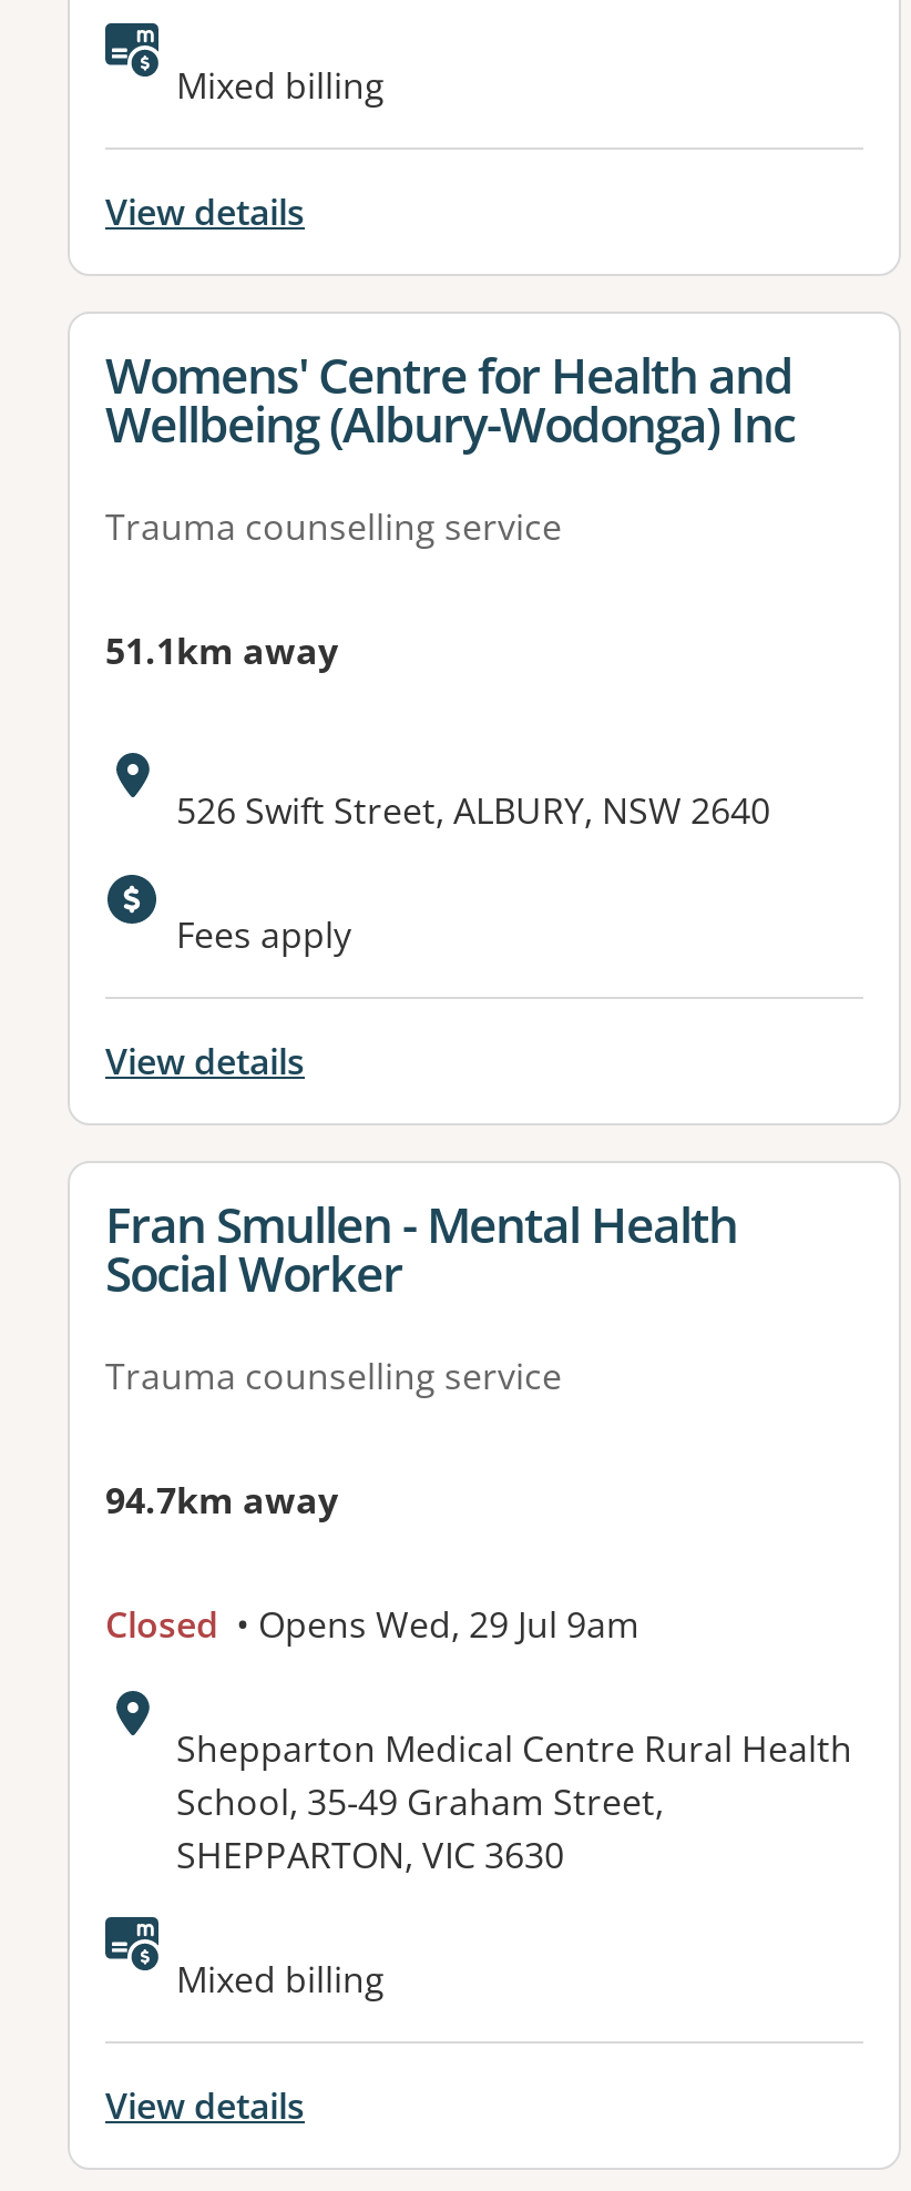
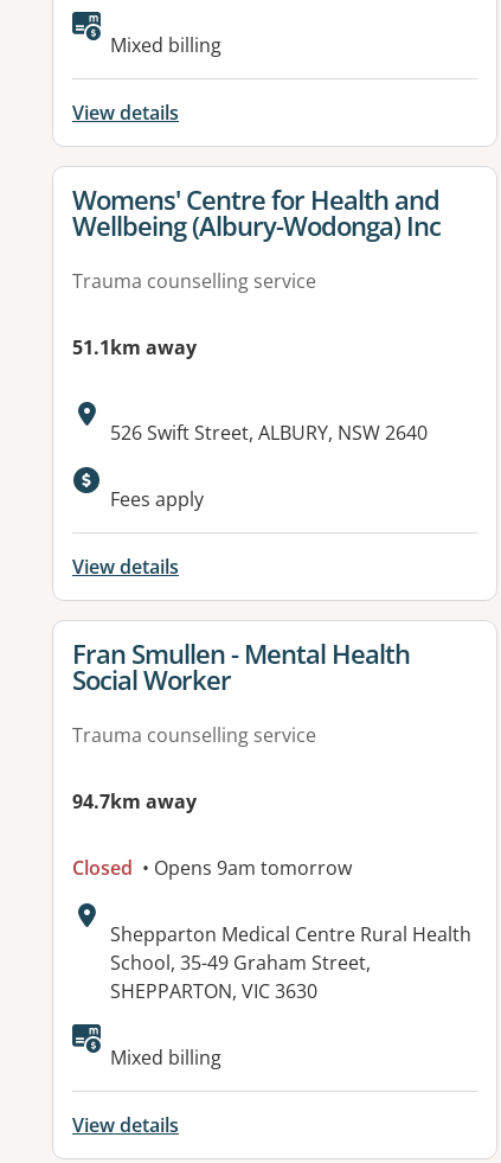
[105,1601,639,1650] Closed • Opens Wed, 29 Jul 9am -> [72,855,352,881] Closed • Opens 9am tomorrow

